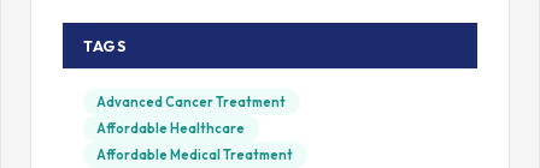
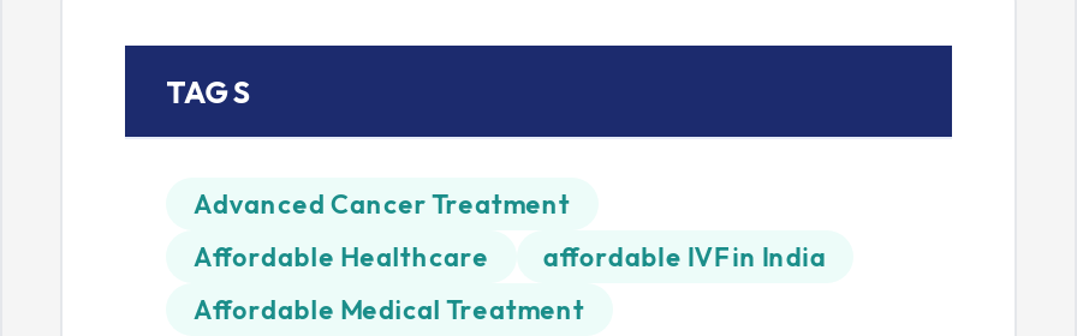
none -> [543,240,827,273] affordable IVF in India

